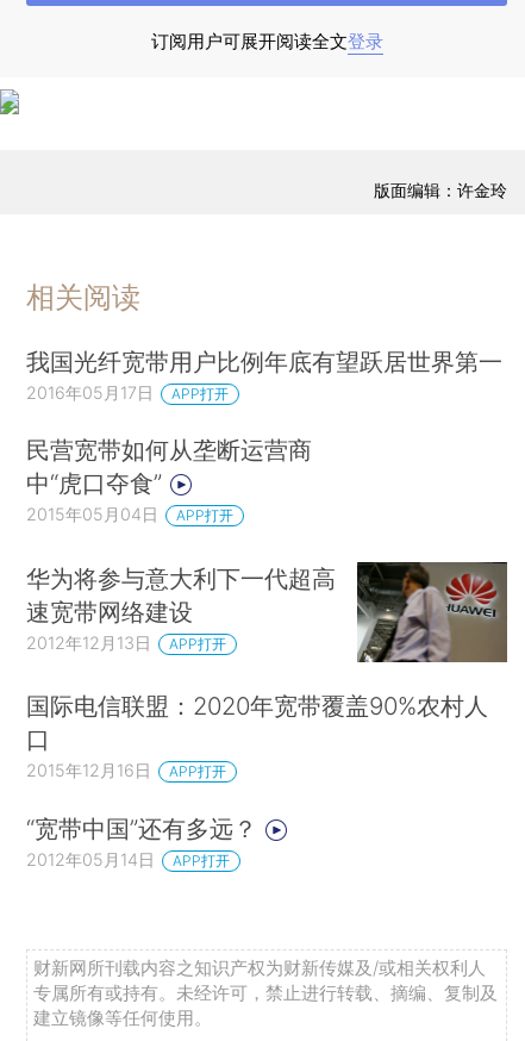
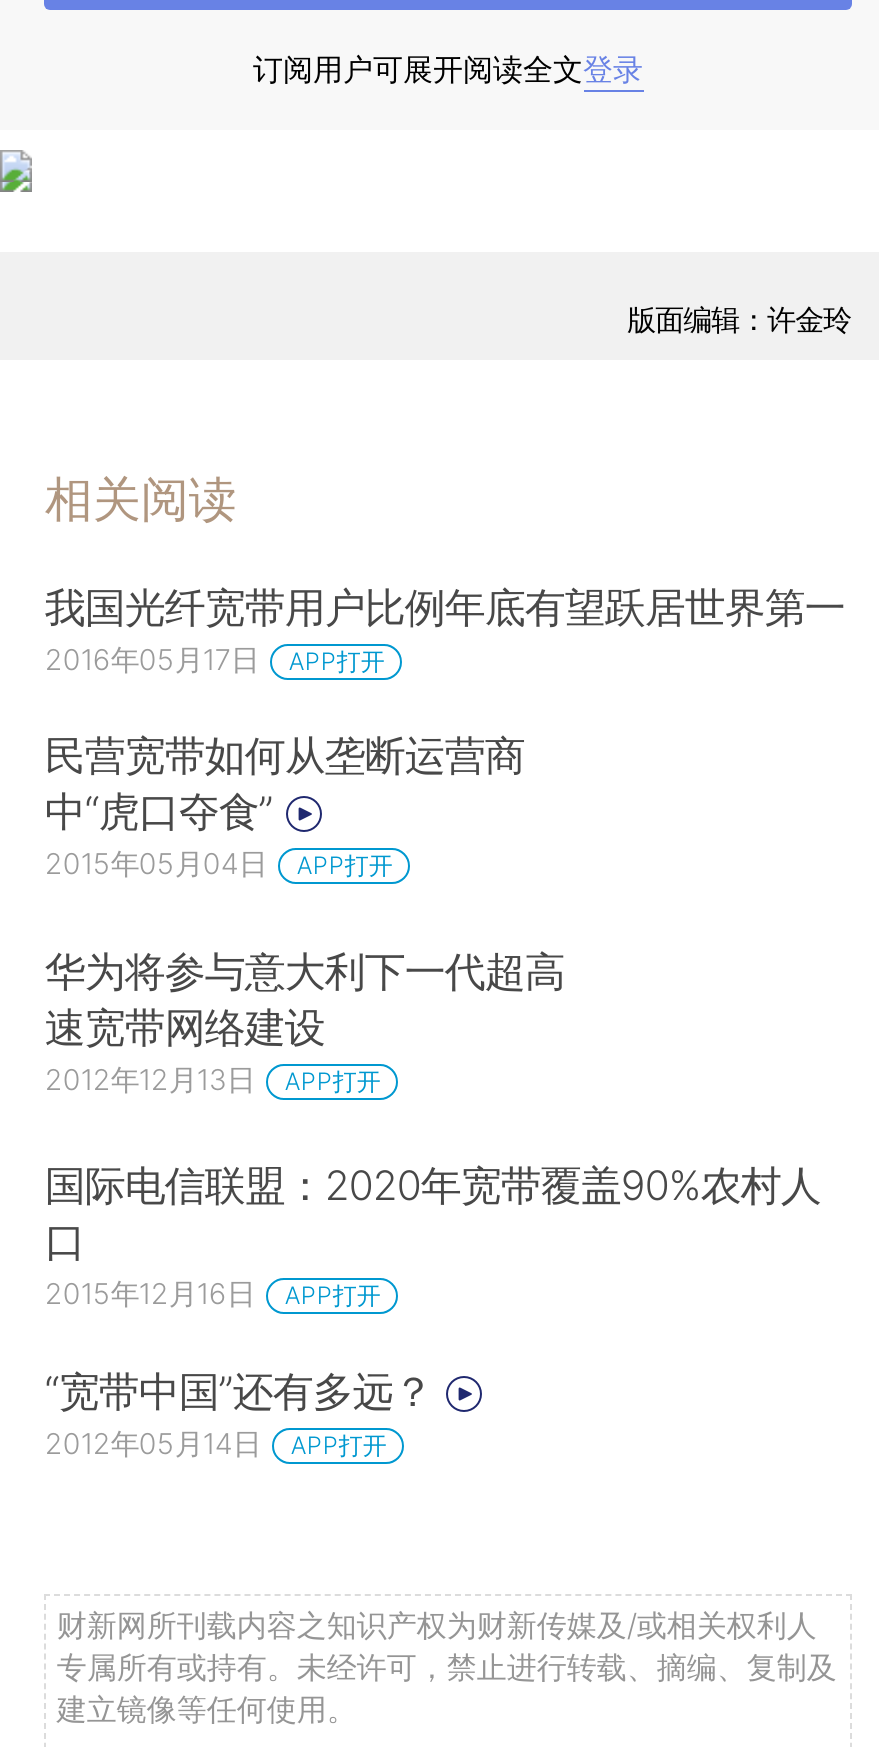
[356,561,508,663] [image] -> none

